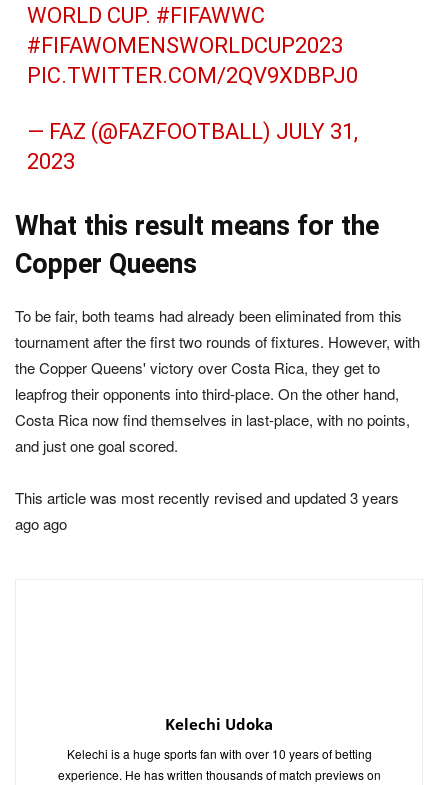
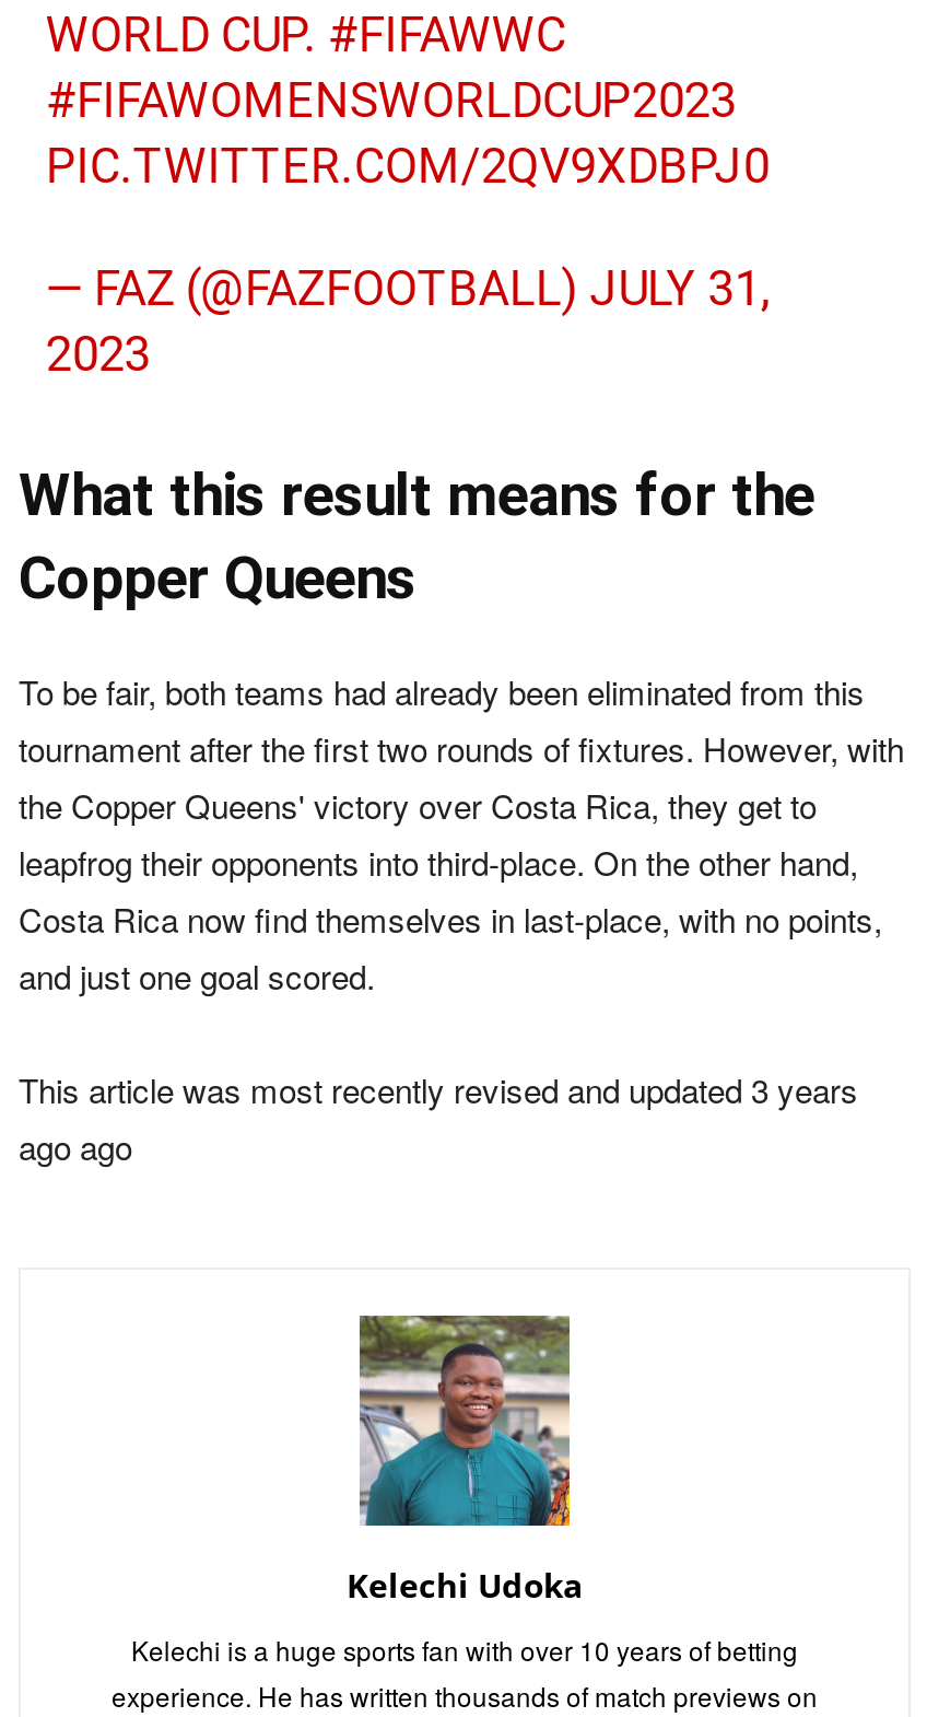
none -> [357,1312,572,1529] [image]

